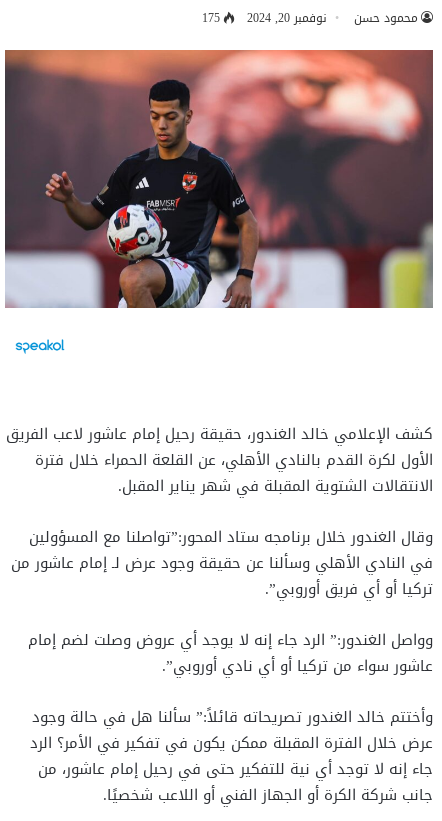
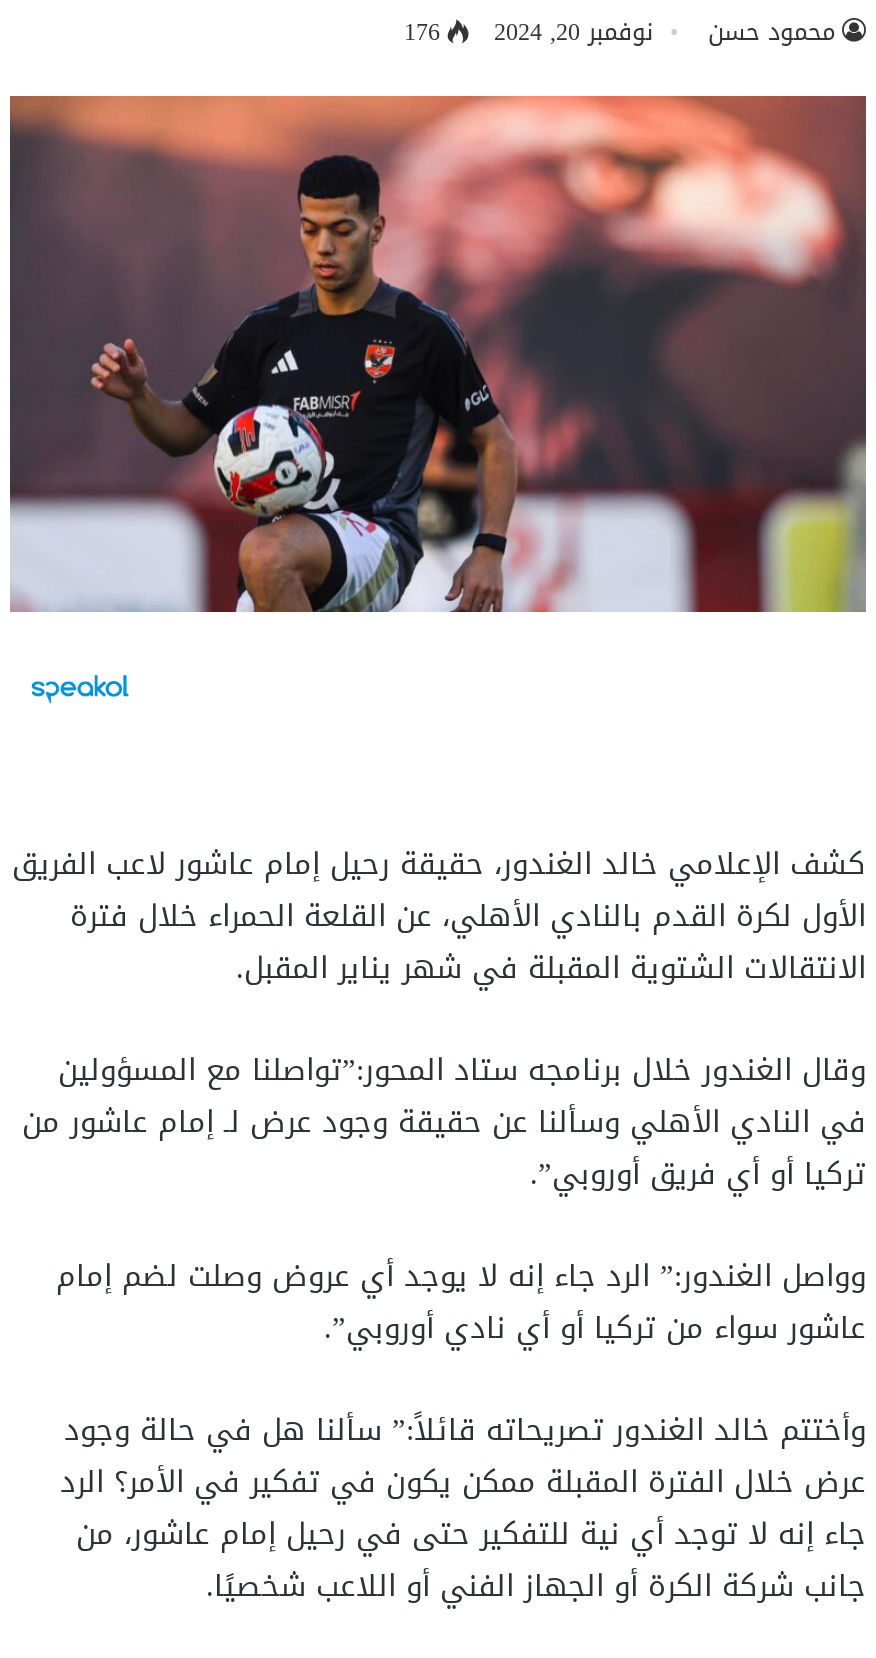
[202,7,220,29] 175 -> [404,10,440,54] 176

